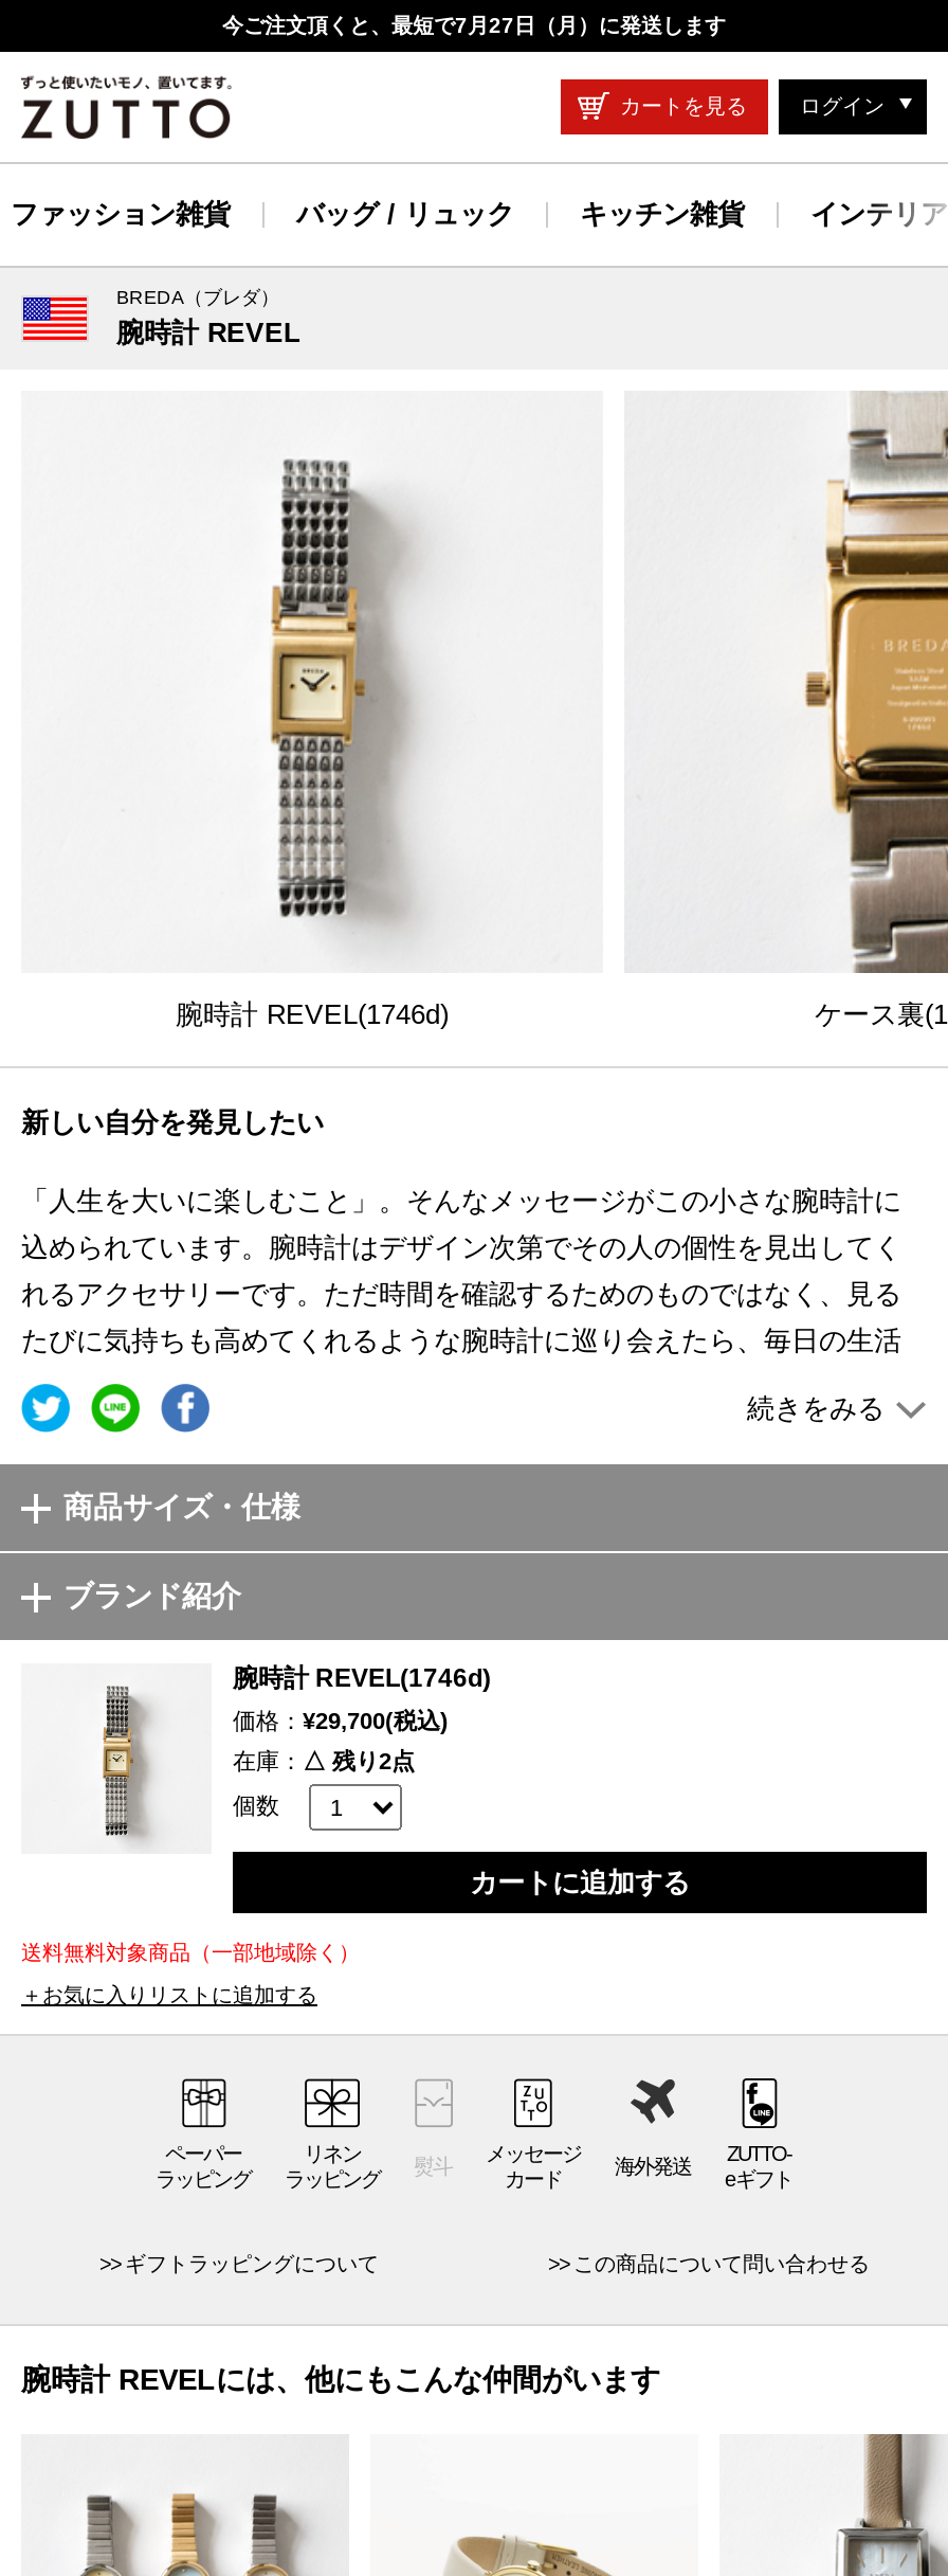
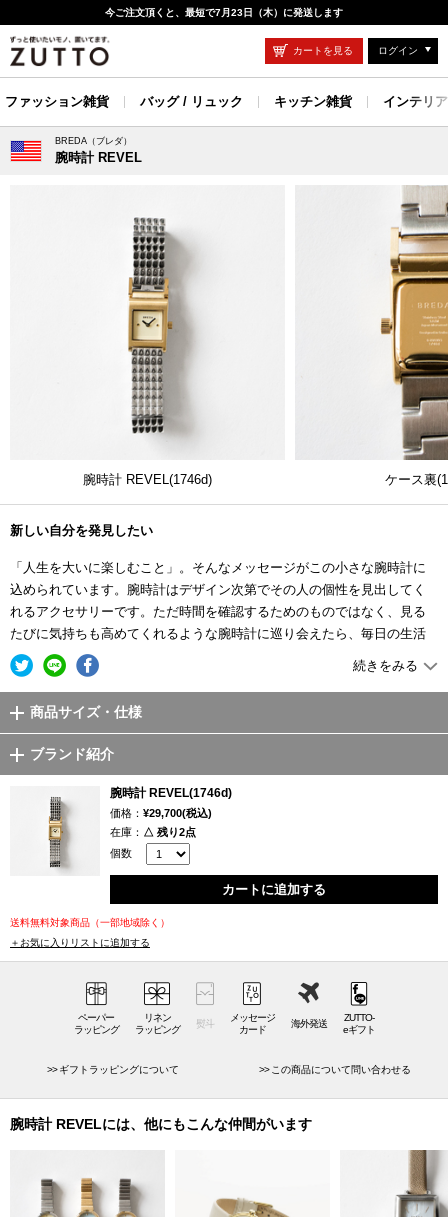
[222,14,726,37] 今ご注文頂くと、最短で7月27日（月）に発送します -> [105,7,343,18] 今ご注文頂くと、最短で7月23日（木）に発送します

